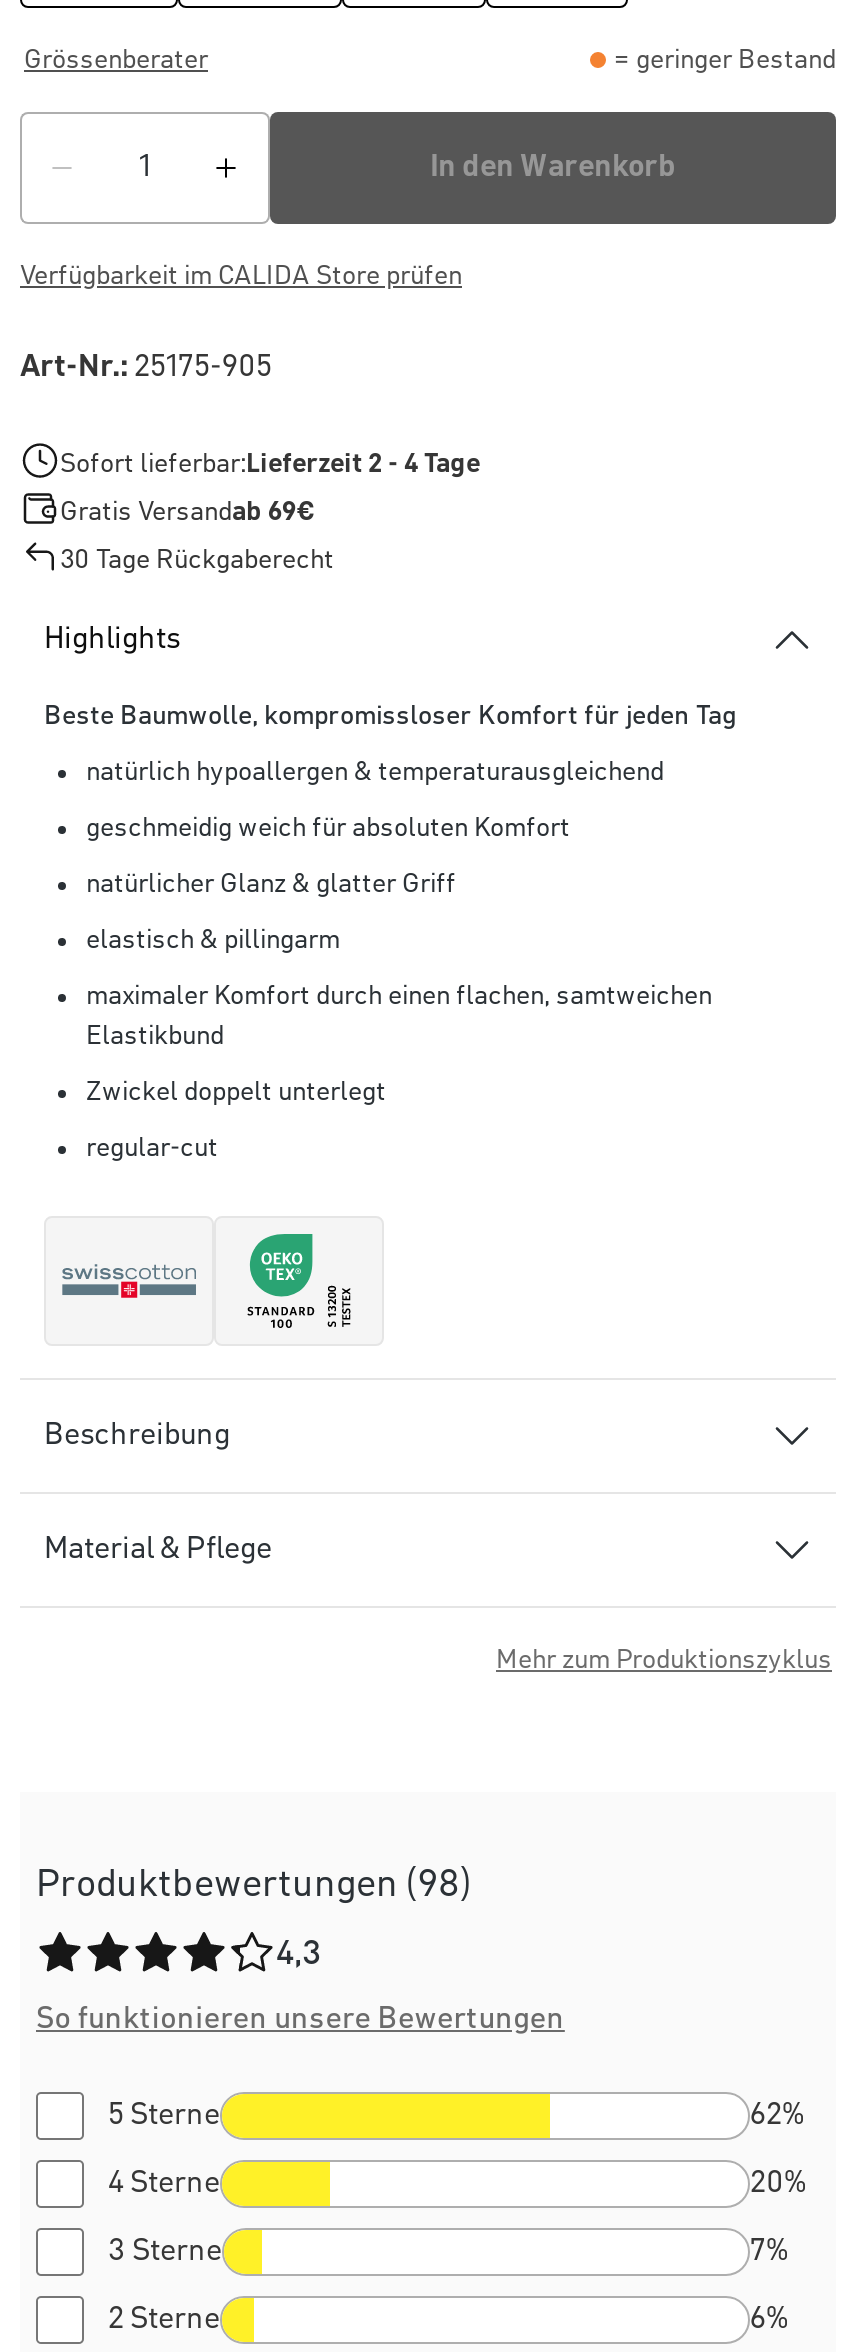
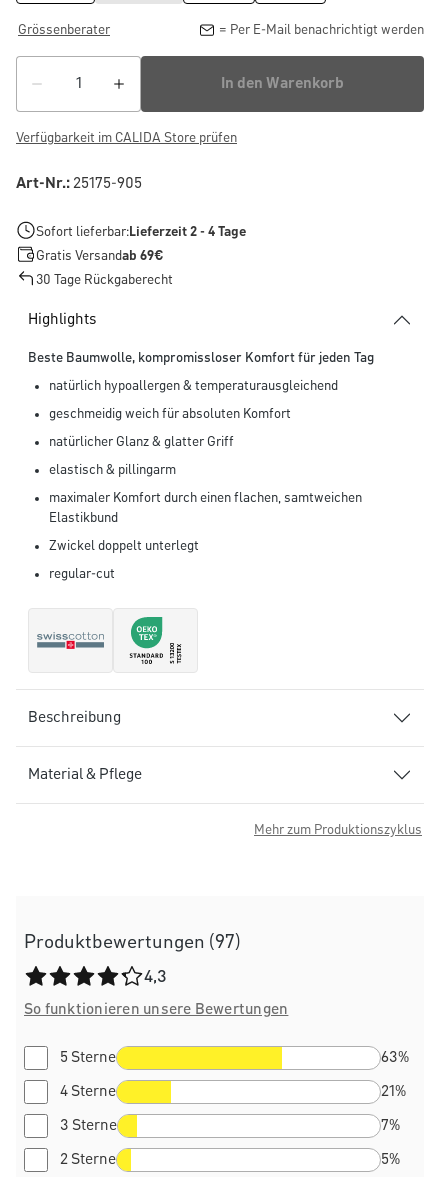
[614,47,836,75] = geringer Bestand -> [219,23,424,37] = Per E-Mail benachrichtigt werden
[36,1865,472,1905] Produktbewertungen (98) -> [24,932,241,952] Produktbewertungen (97)
[750,2101,804,2133] 62% -> [381,1050,409,1066] 63%
[750,2169,806,2201] 20% -> [381,1084,406,1100] 21%
[750,2305,788,2337] 6% -> [381,1152,400,1168] 5%

